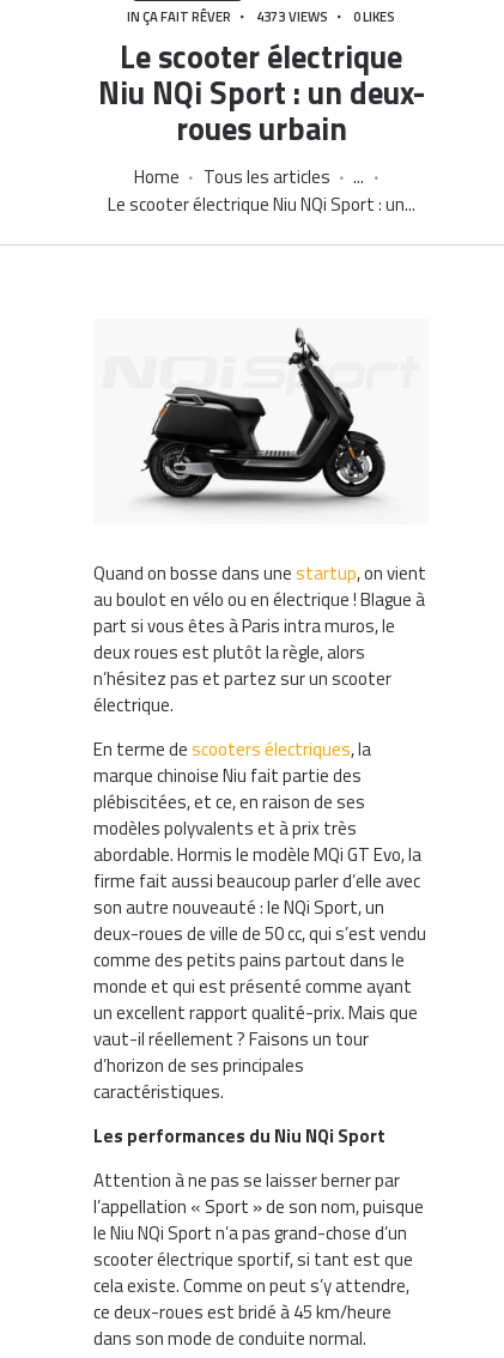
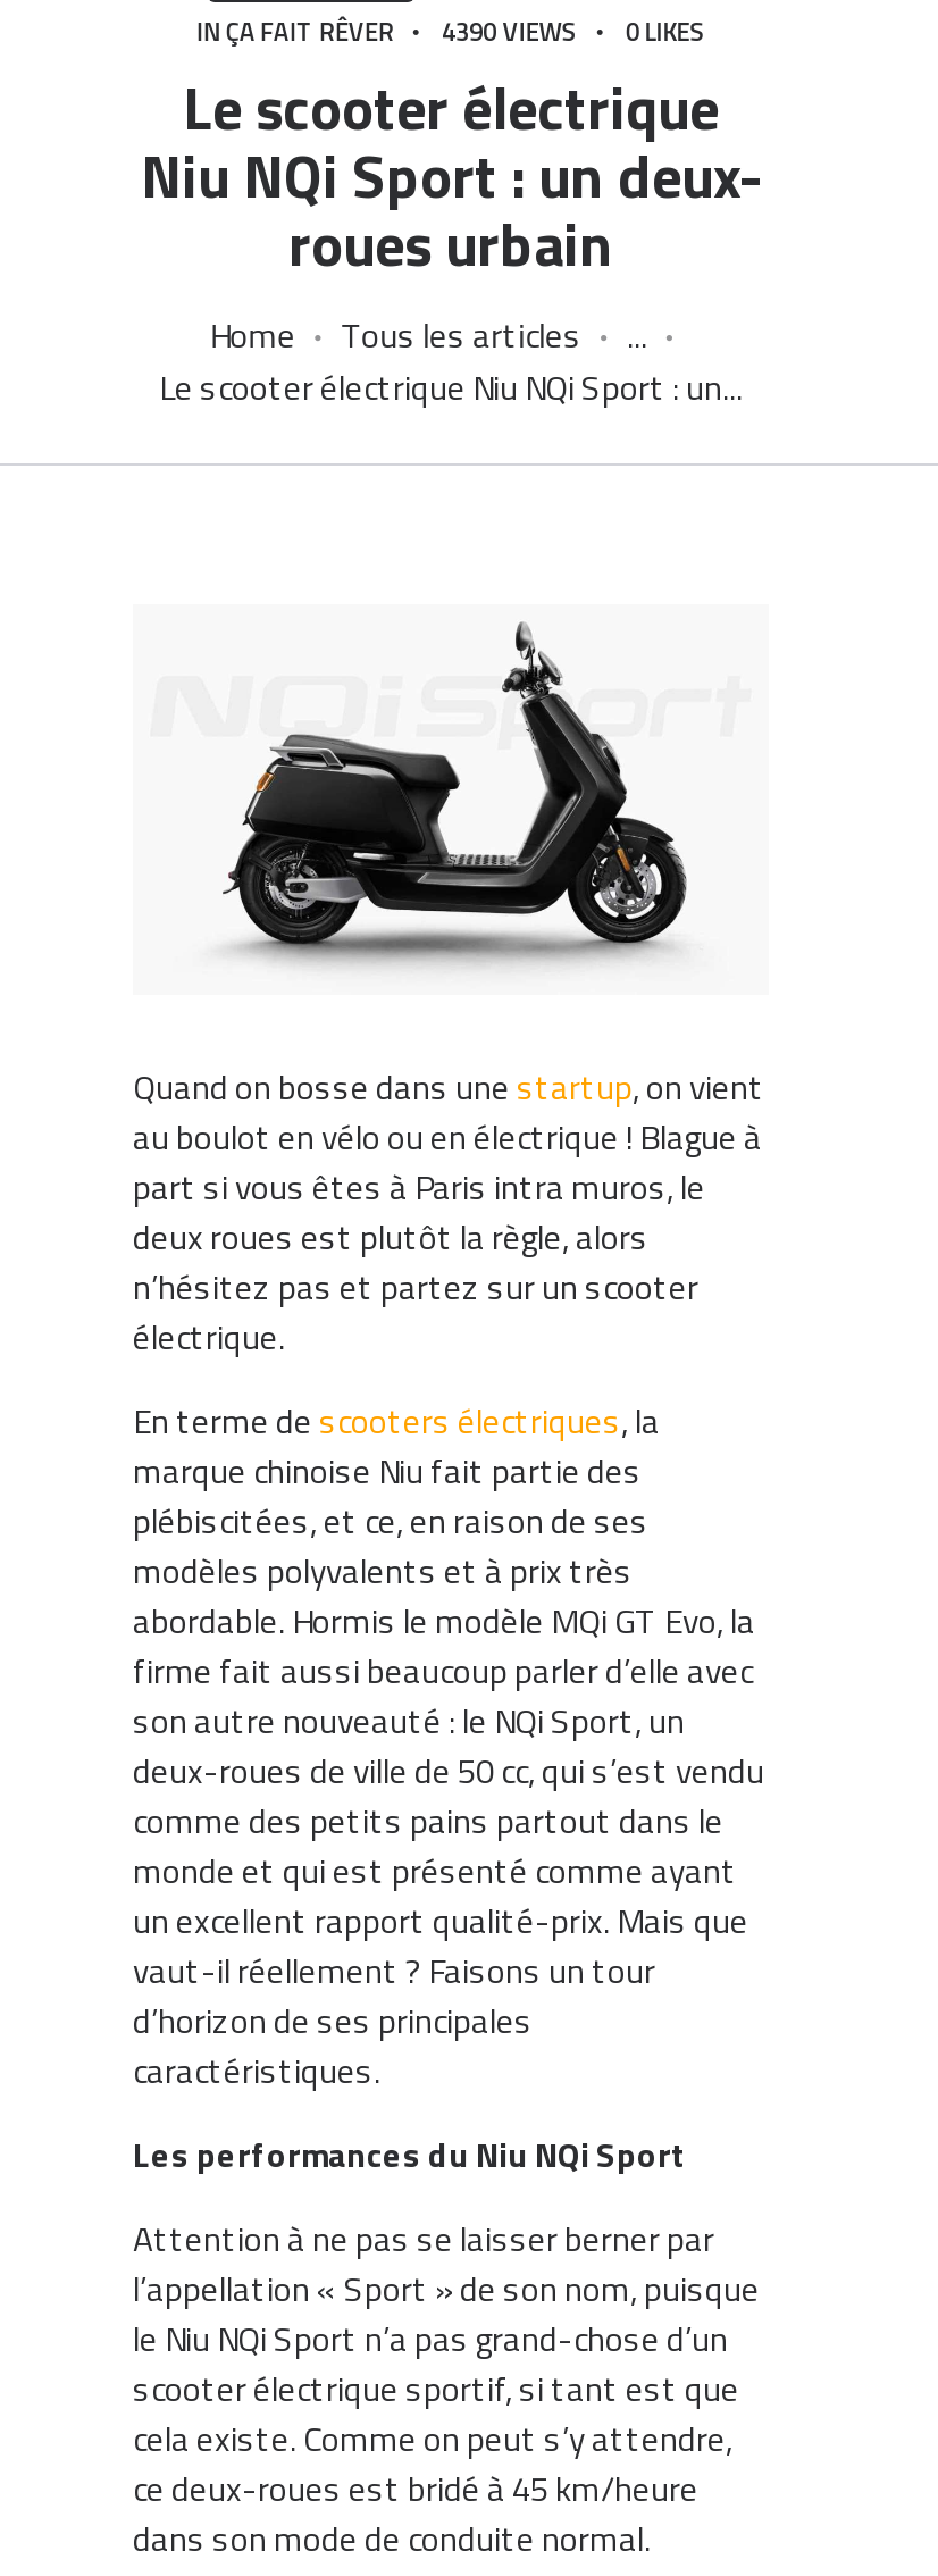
[127,5,395,26] IN ÇA FAIT RÊVER 4373 VIEWS 0 LIKES -> [196,10,706,49] IN ÇA FAIT RÊVER 4390 VIEWS 0 LIKES

